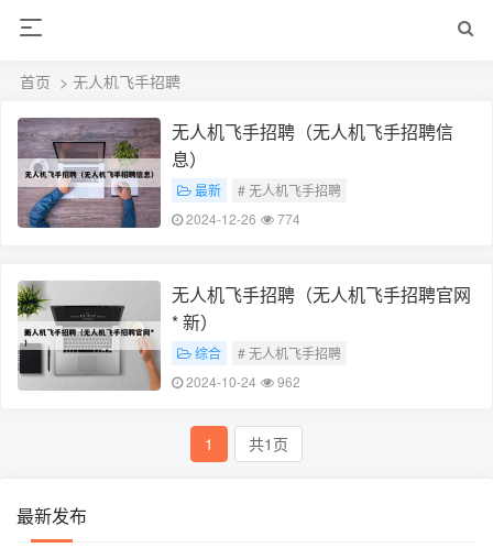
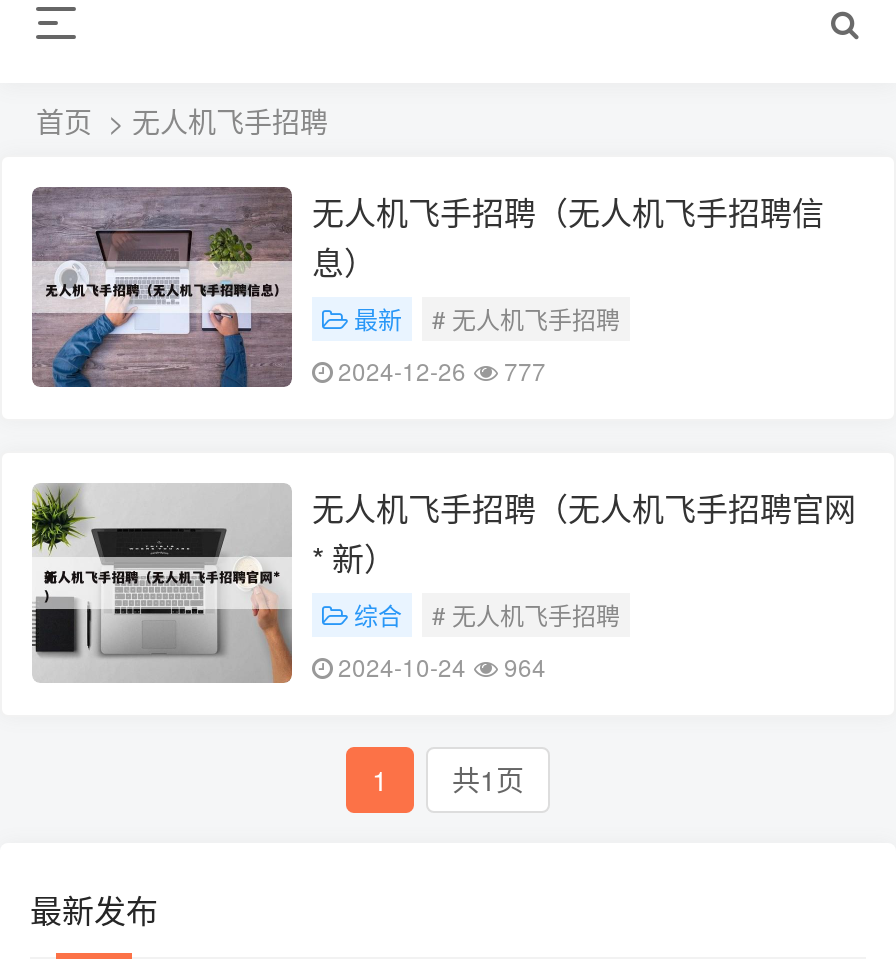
[186,209,300,228] 2024-12-26 774 -> [338,353,546,387] 2024-12-26 777
[186,372,300,391] 2024-10-24 962 -> [338,649,546,683] 2024-10-24 964

